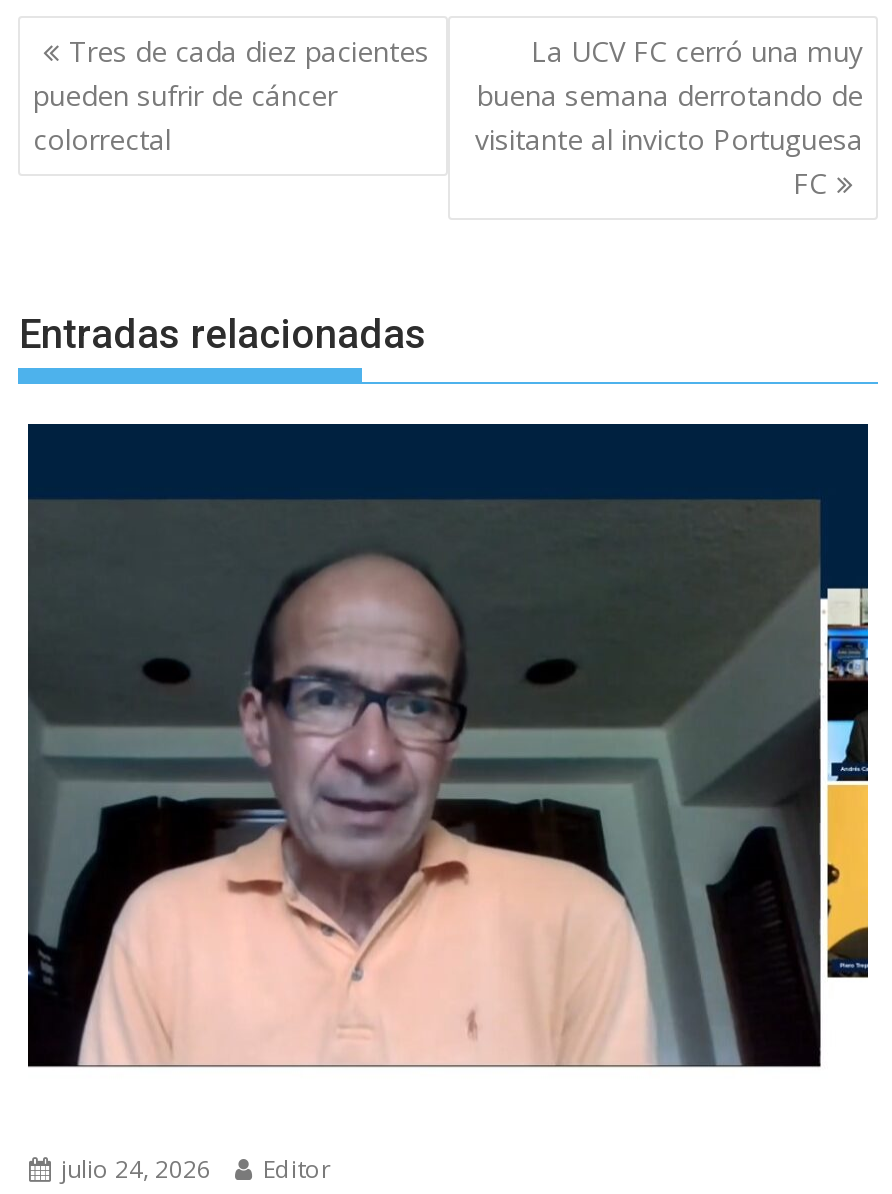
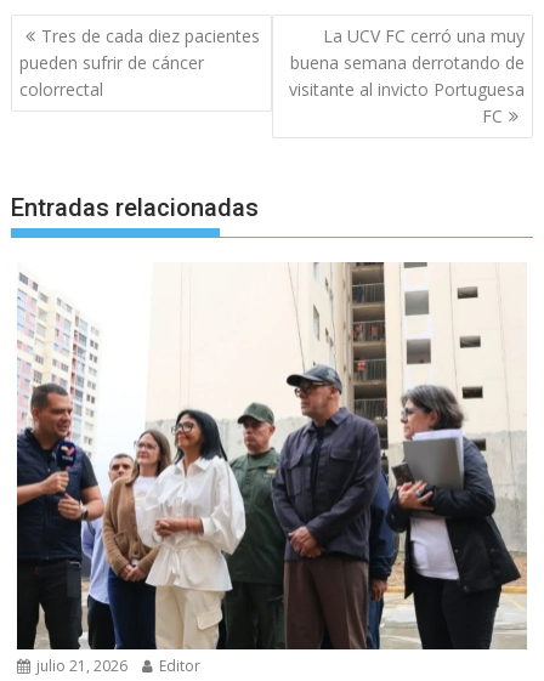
[26,422,870,1186] [image] | julio 24, 2026 Editor -> [16,261,528,676] [image] | julio 21, 2026 Editor

